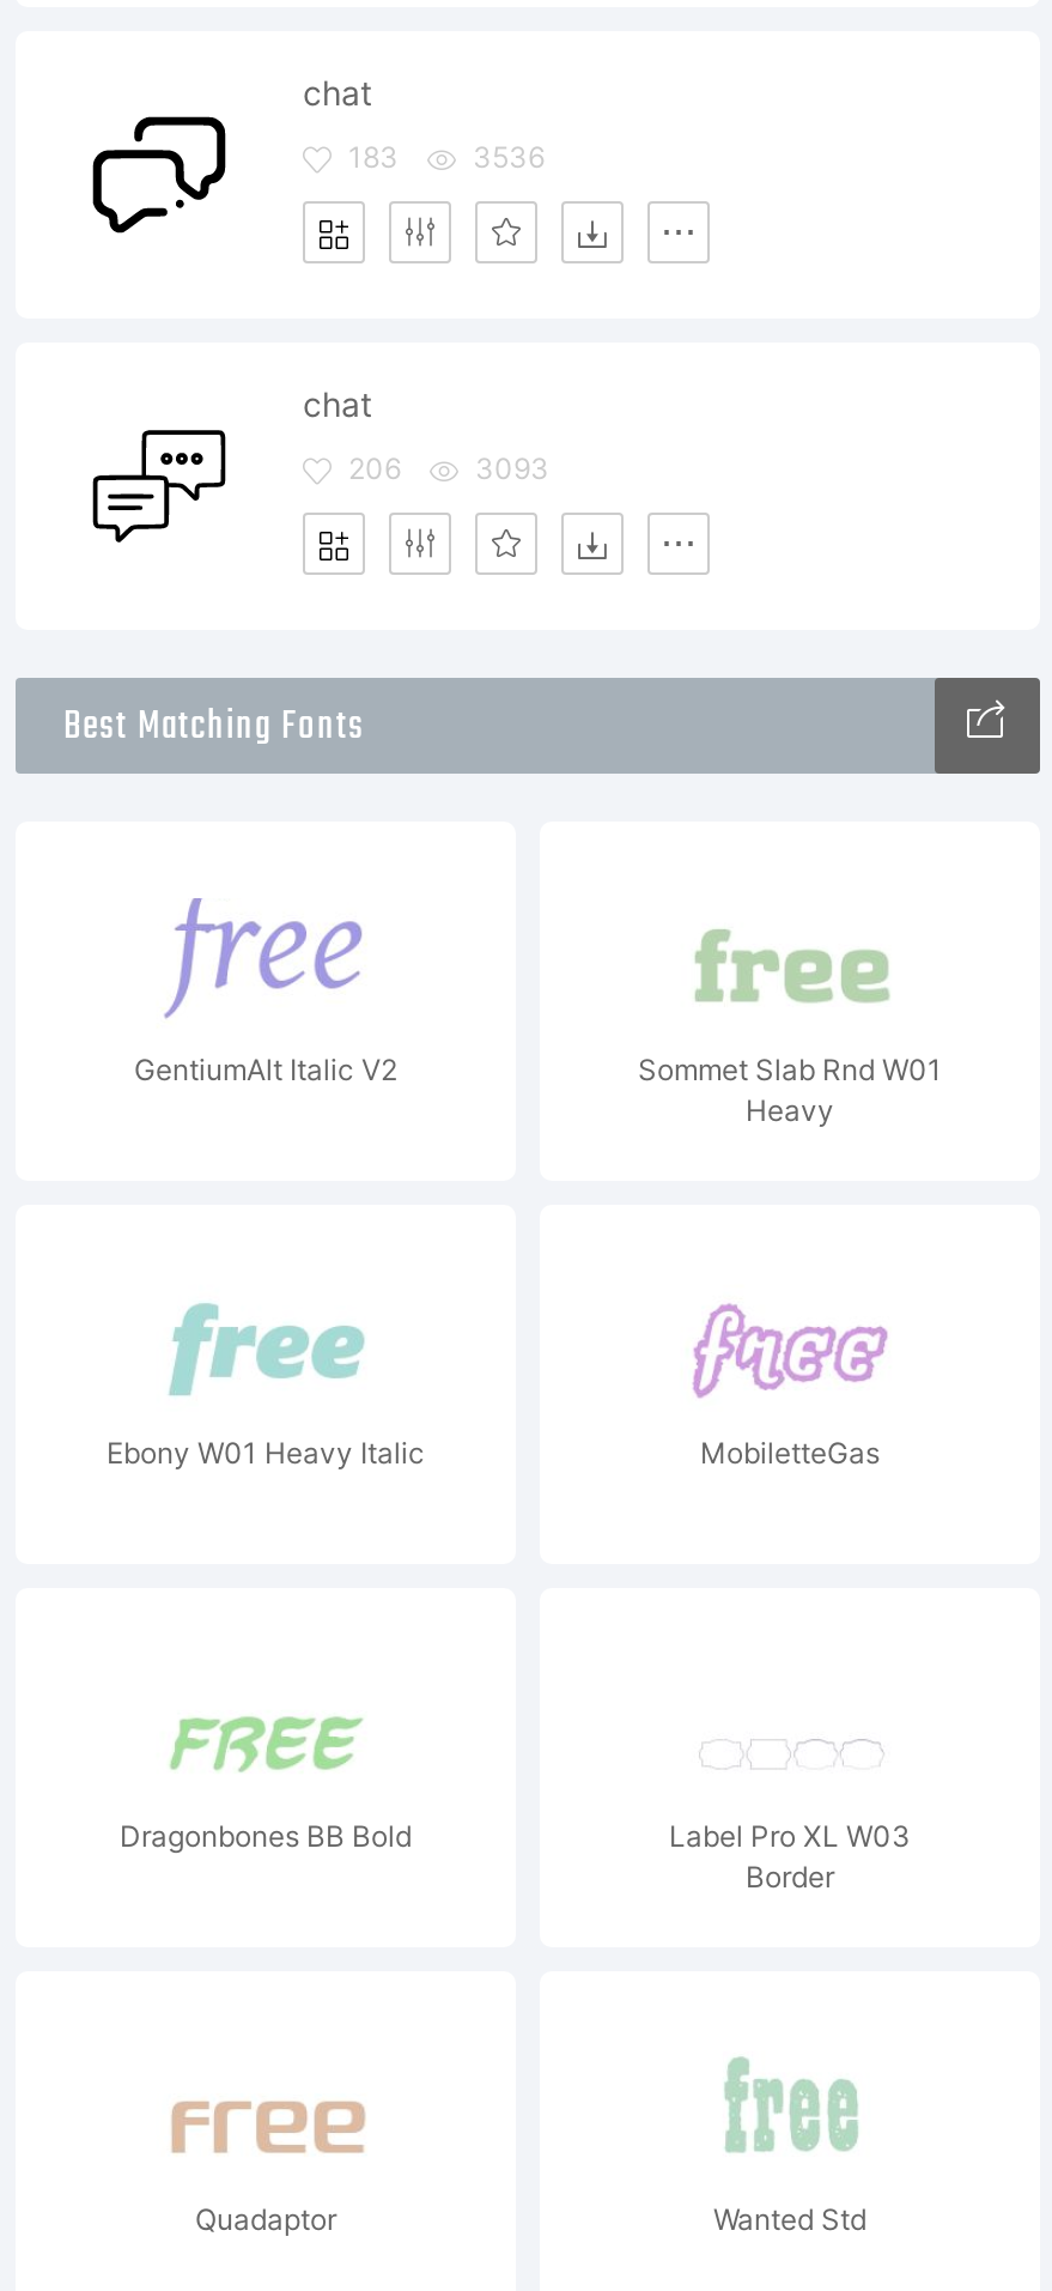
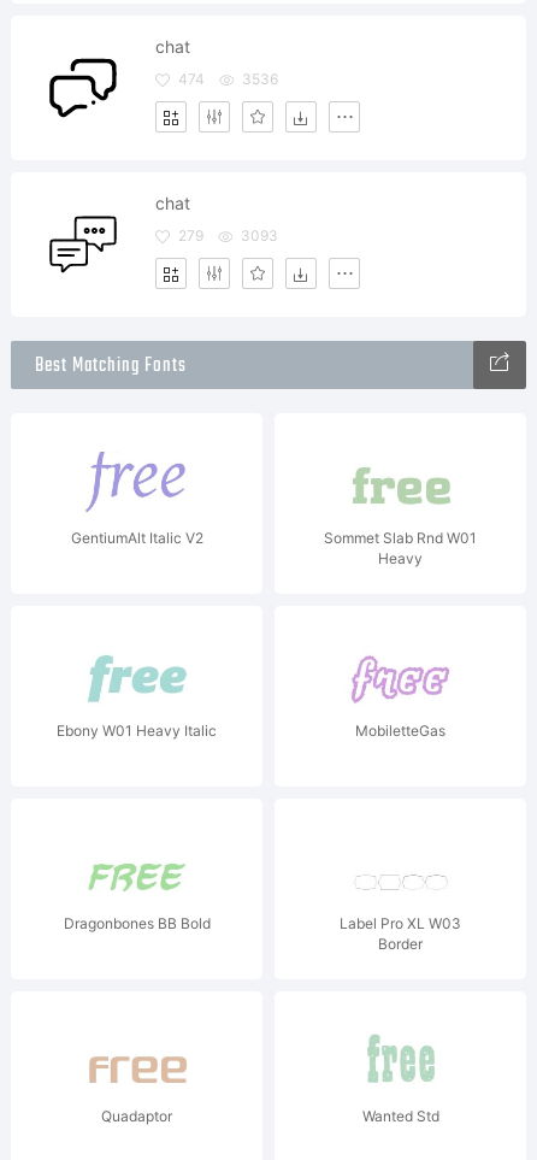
[348,139,399,175] 183 -> [178,70,205,88] 474
[348,450,401,486] 206 -> [178,226,203,245] 279

